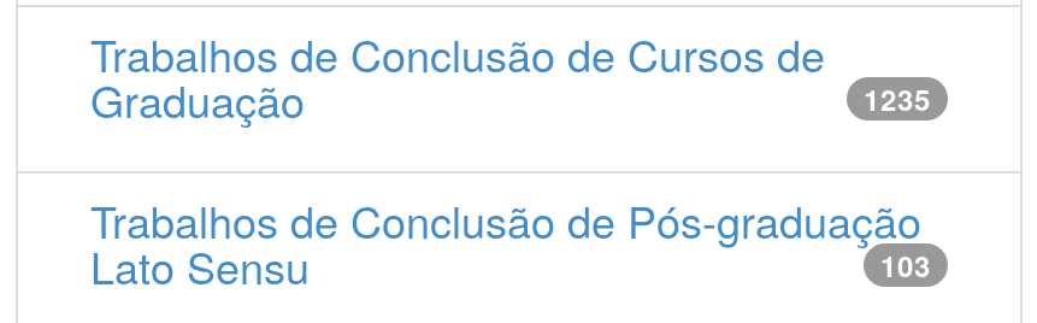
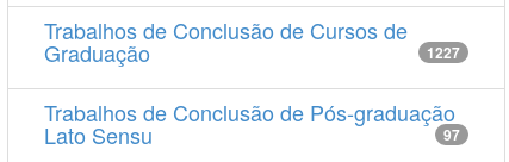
[864,77,931,120] 1235 -> [427,41,460,63] 1227
[880,243,931,286] 103 -> [443,124,460,145] 97

